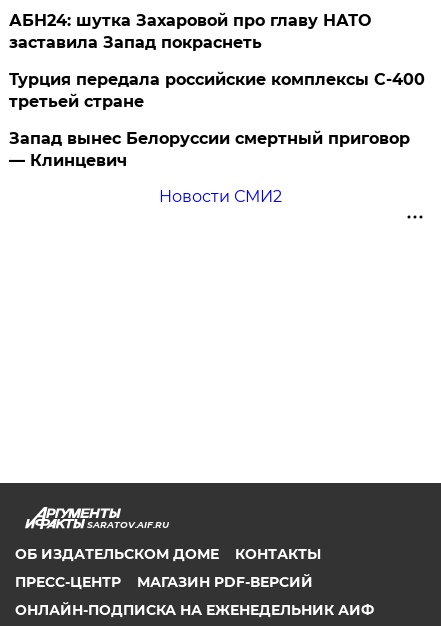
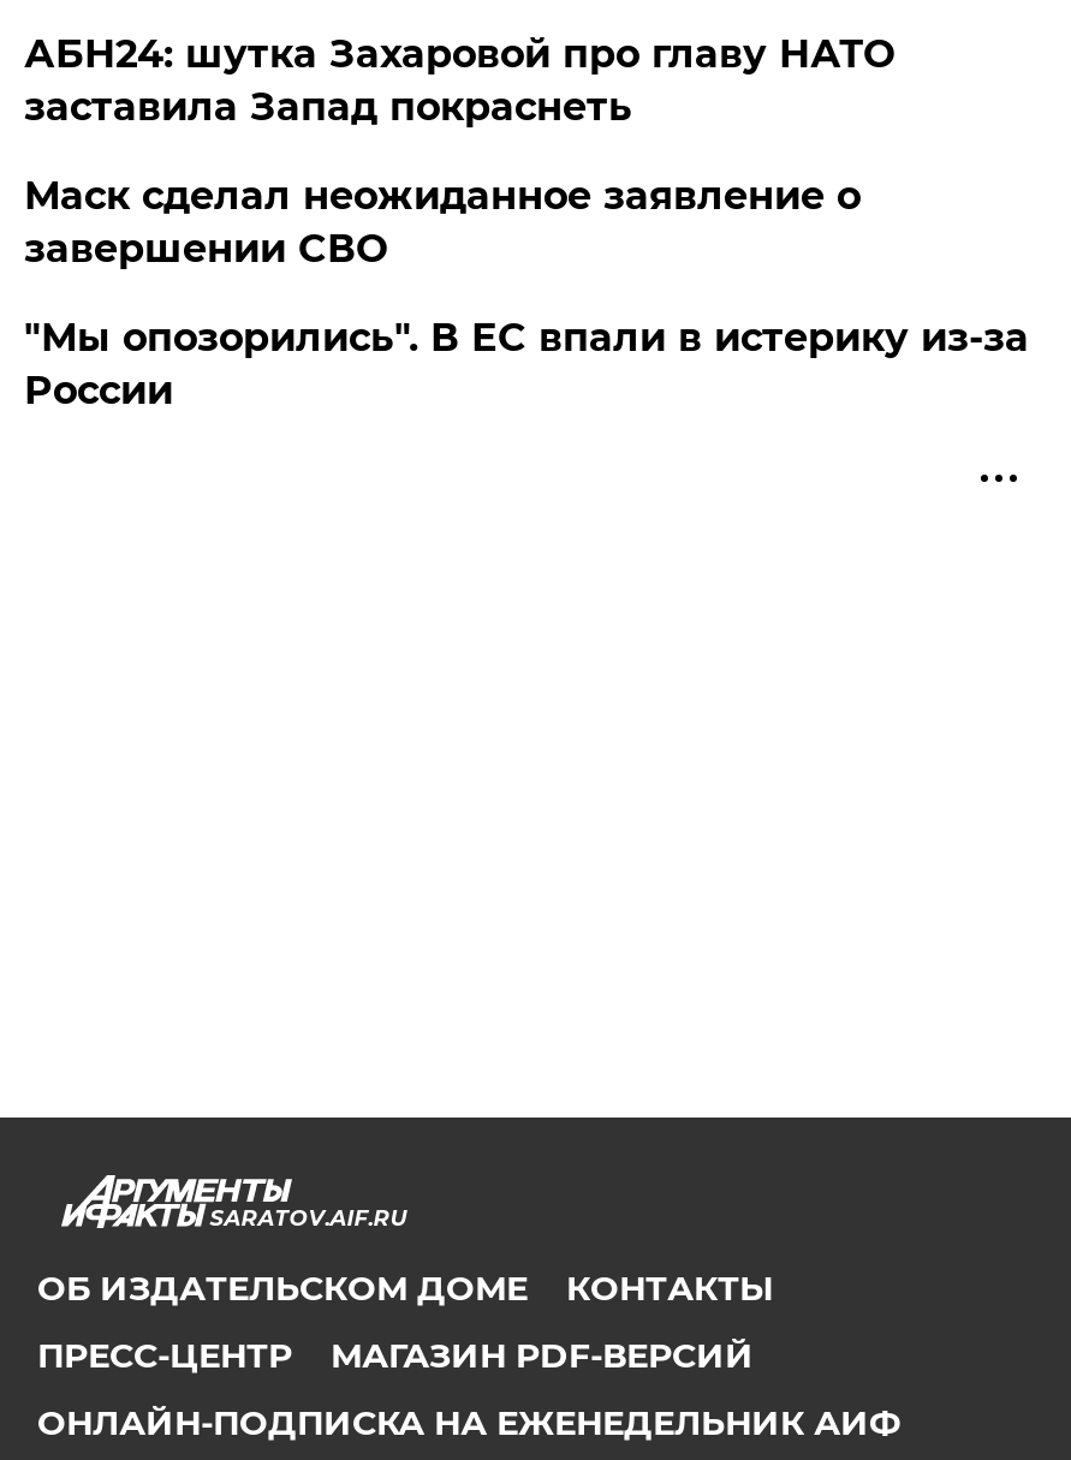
[9,70,425,206] Турция передала российские комплексы С-400 | третьей стране | Запад вынес Белоруссии смертный приговор | — Клинцевич | Новости СМИ2 -> [24,174,1029,414] Маск сделал неожиданное заявление о | завершении СВО | "Мы опозорились". В ЕС впали в истерику из-за | России

